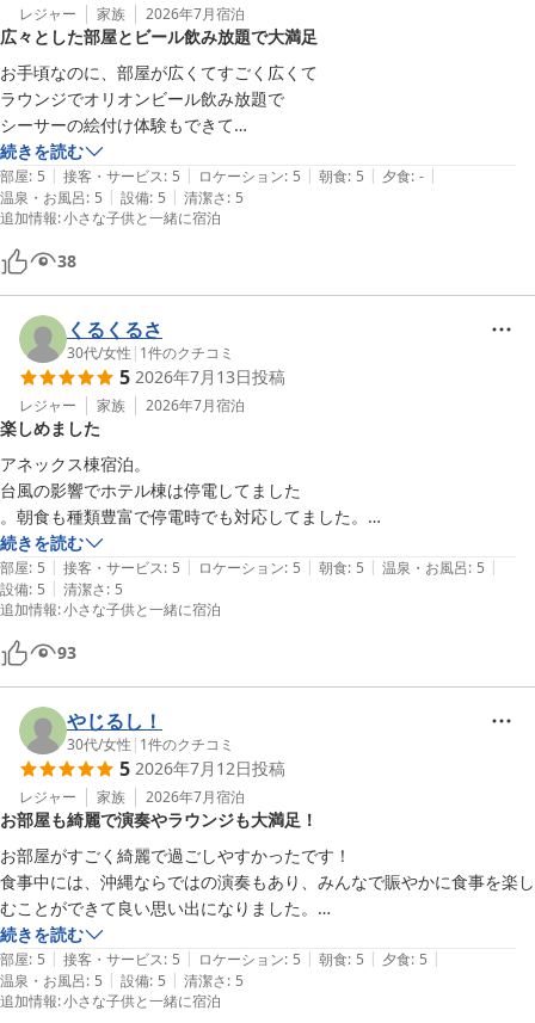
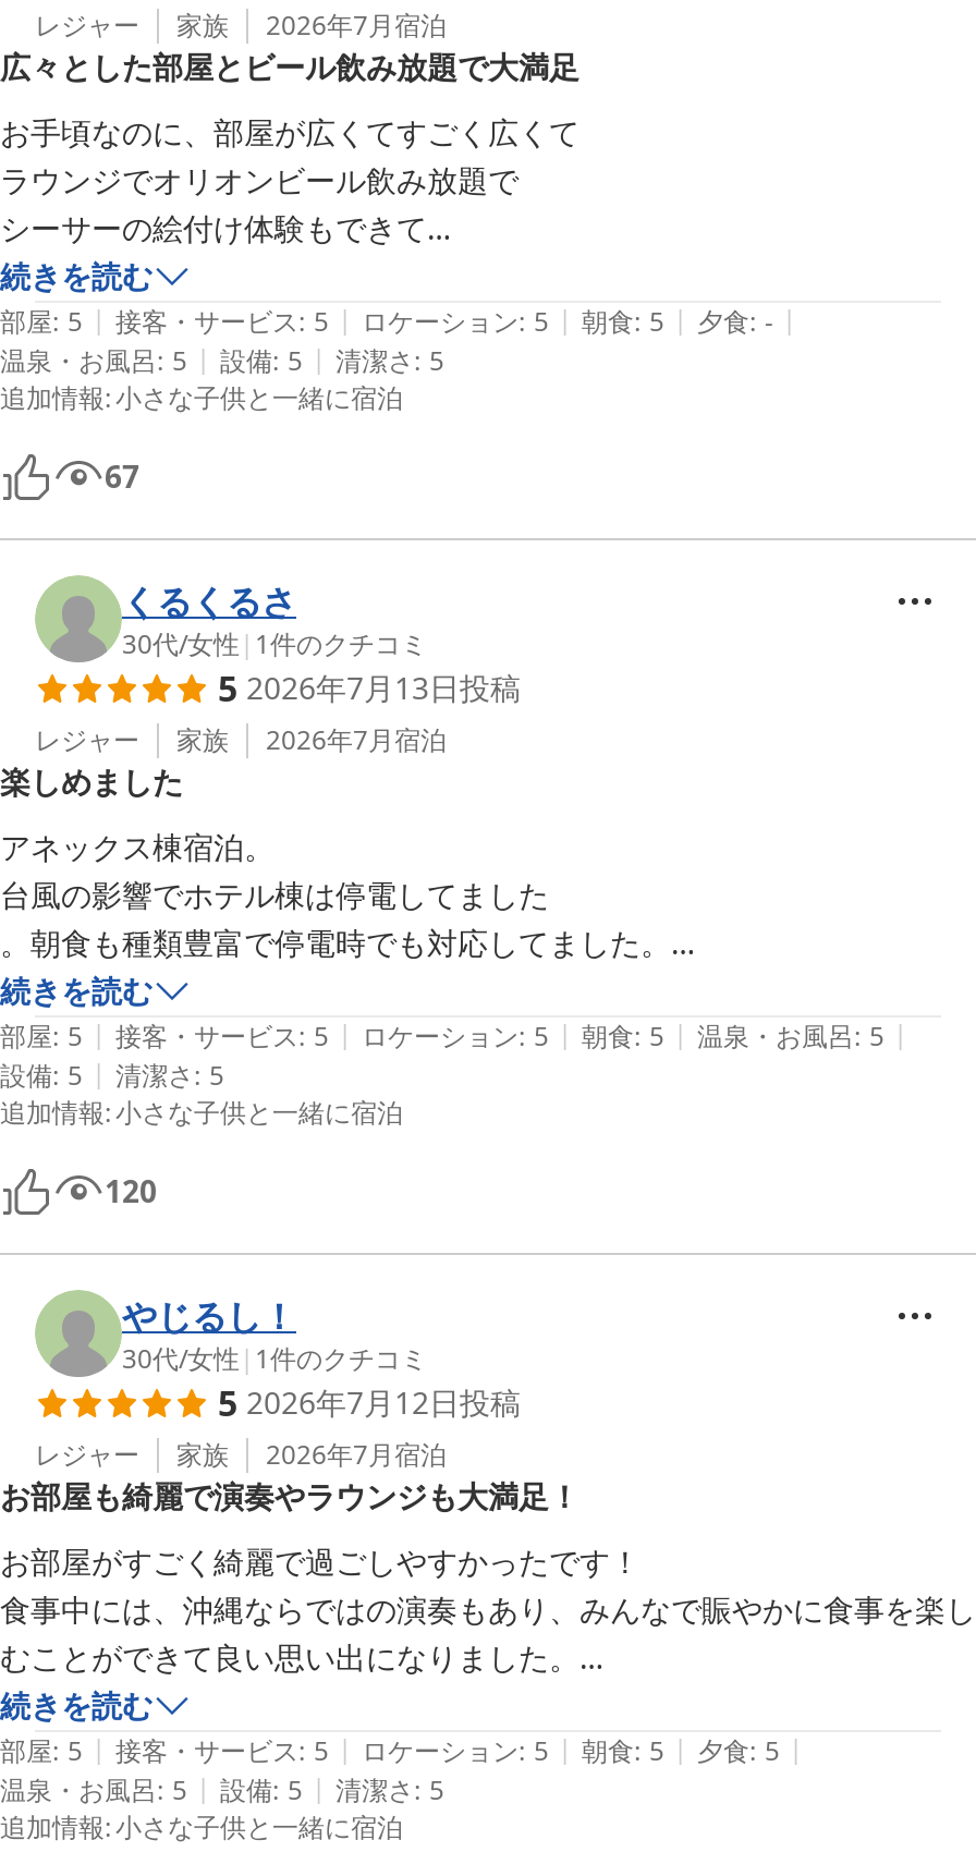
[57,249,76,272] 38 -> [105,455,139,497] 67
[57,641,76,664] 93 -> [105,1170,157,1211] 120

